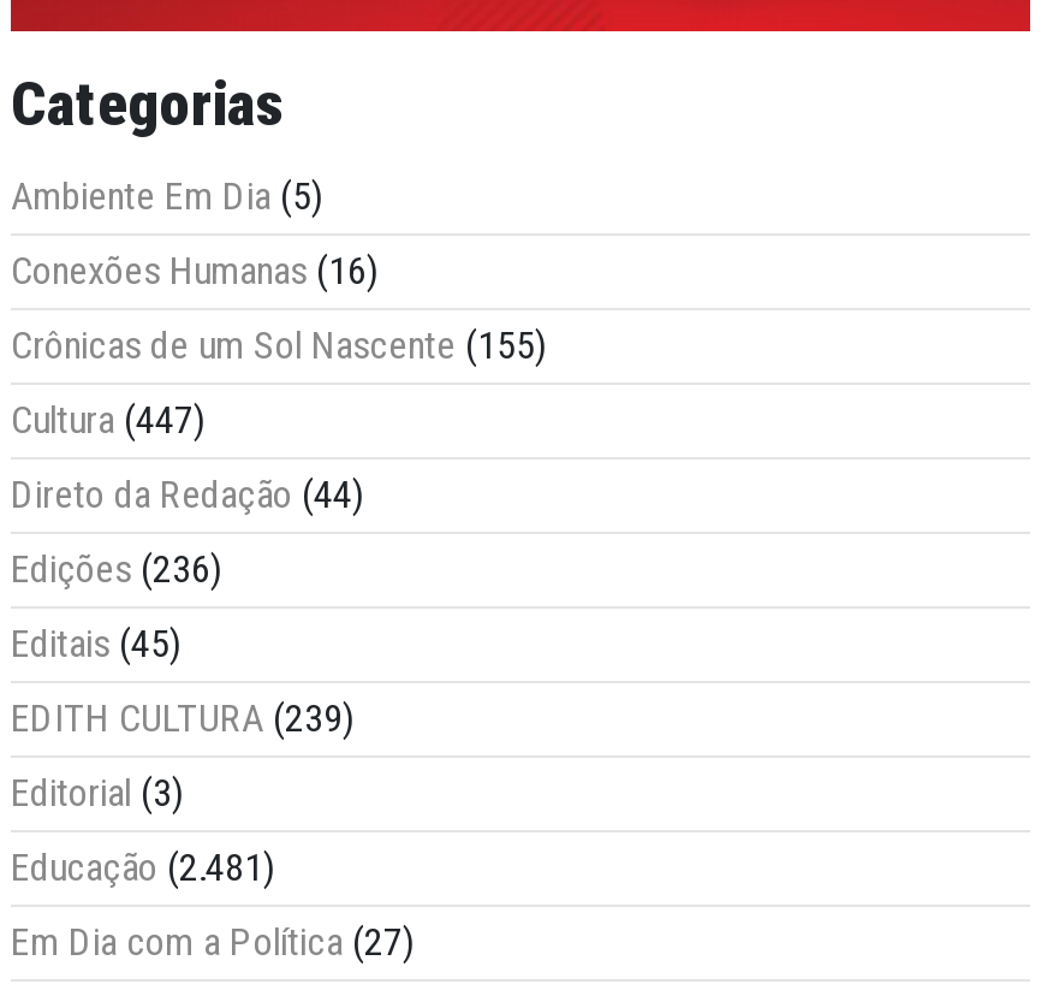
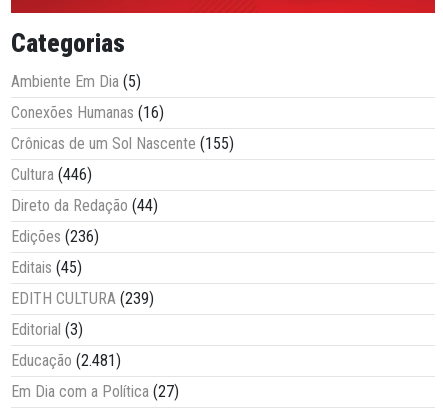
[11,398,206,444] Cultura (447) -> [11,165,92,184] Cultura (446)

